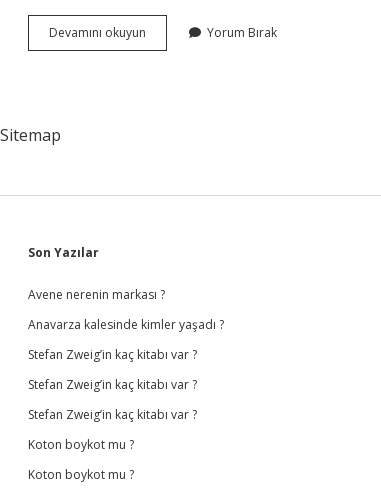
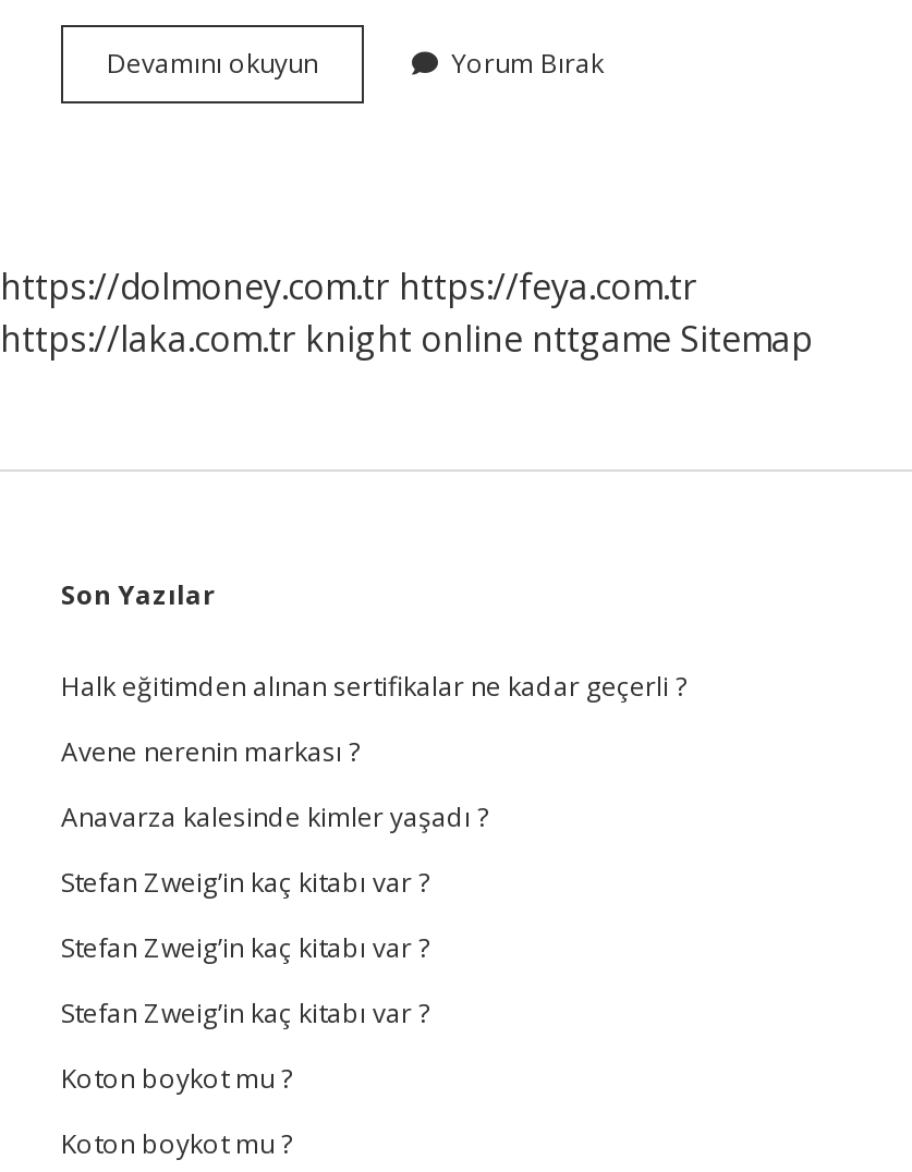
[0,124,61,146] Sitemap -> [0,263,813,363] https://dolmoney.com.tr https://feya.com.tr | https://laka.com.tr knight online nttgame Sitemap
none -> [61,668,686,705] Halk eğitimden alınan sertifikalar ne kadar geçerli ?

